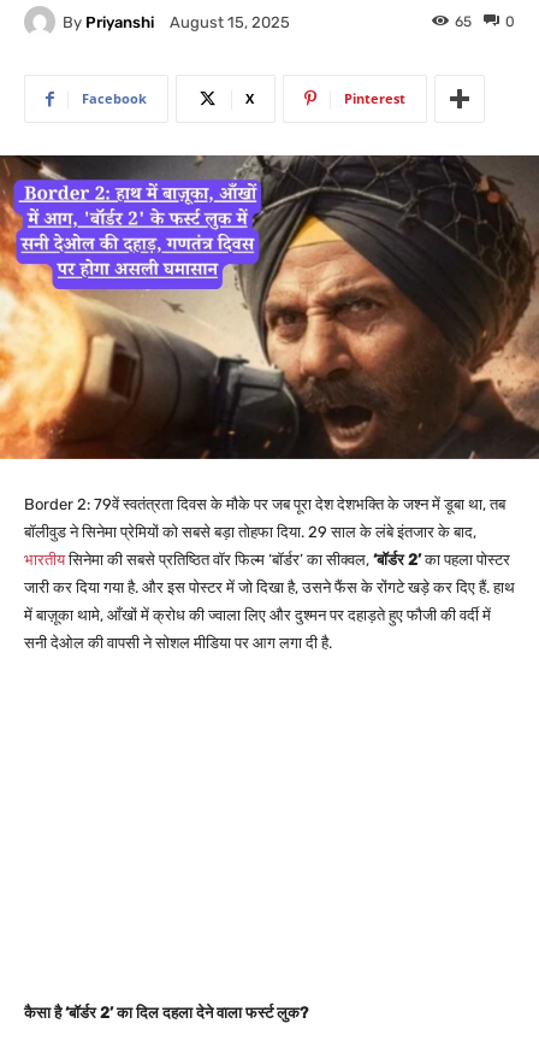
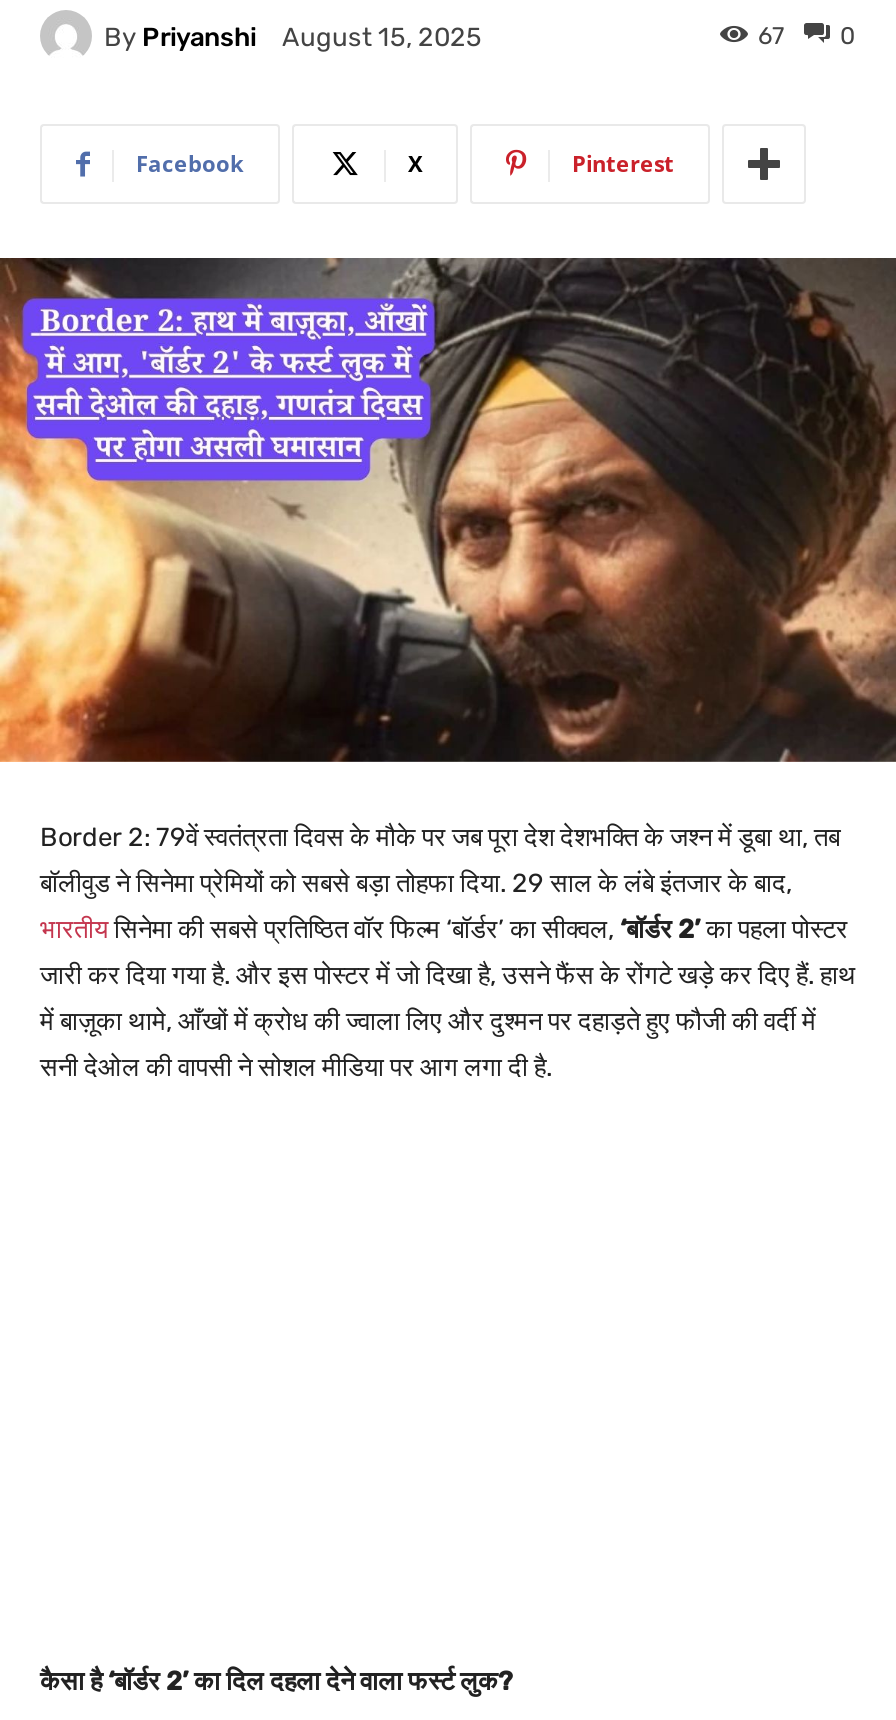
[455,13,472,30] 65 -> [758,22,784,50] 67

